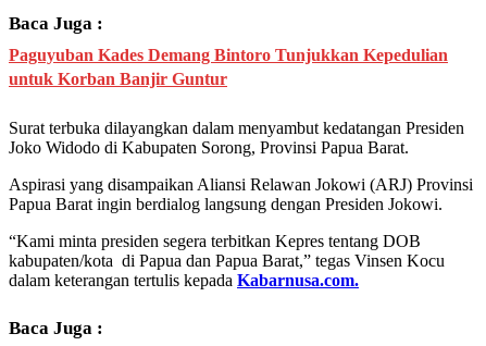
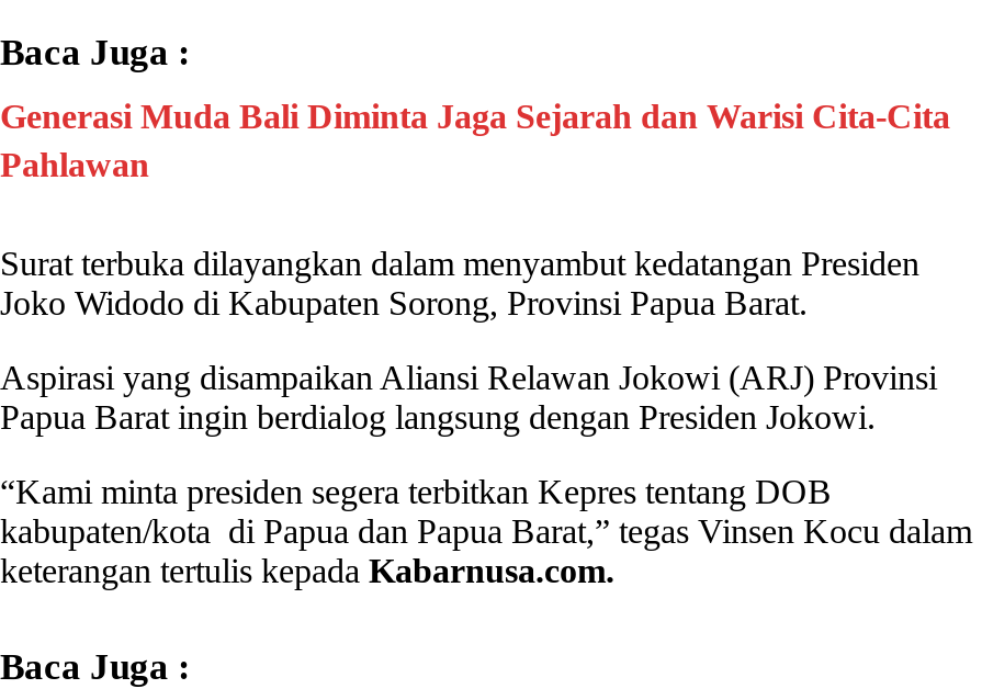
[9,46,448,88] Paguyuban Kades Demang Bintoro Tunjukkan Kepedulian | untuk Korban Banjir Guntur -> [0,97,950,183] Generasi Muda Bali Diminta Jaga Sejarah dan Warisi Cita-Cita | Pahlawan

